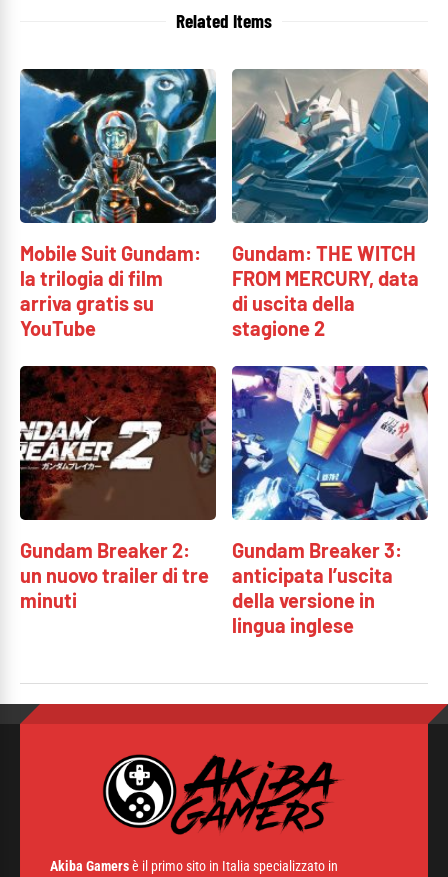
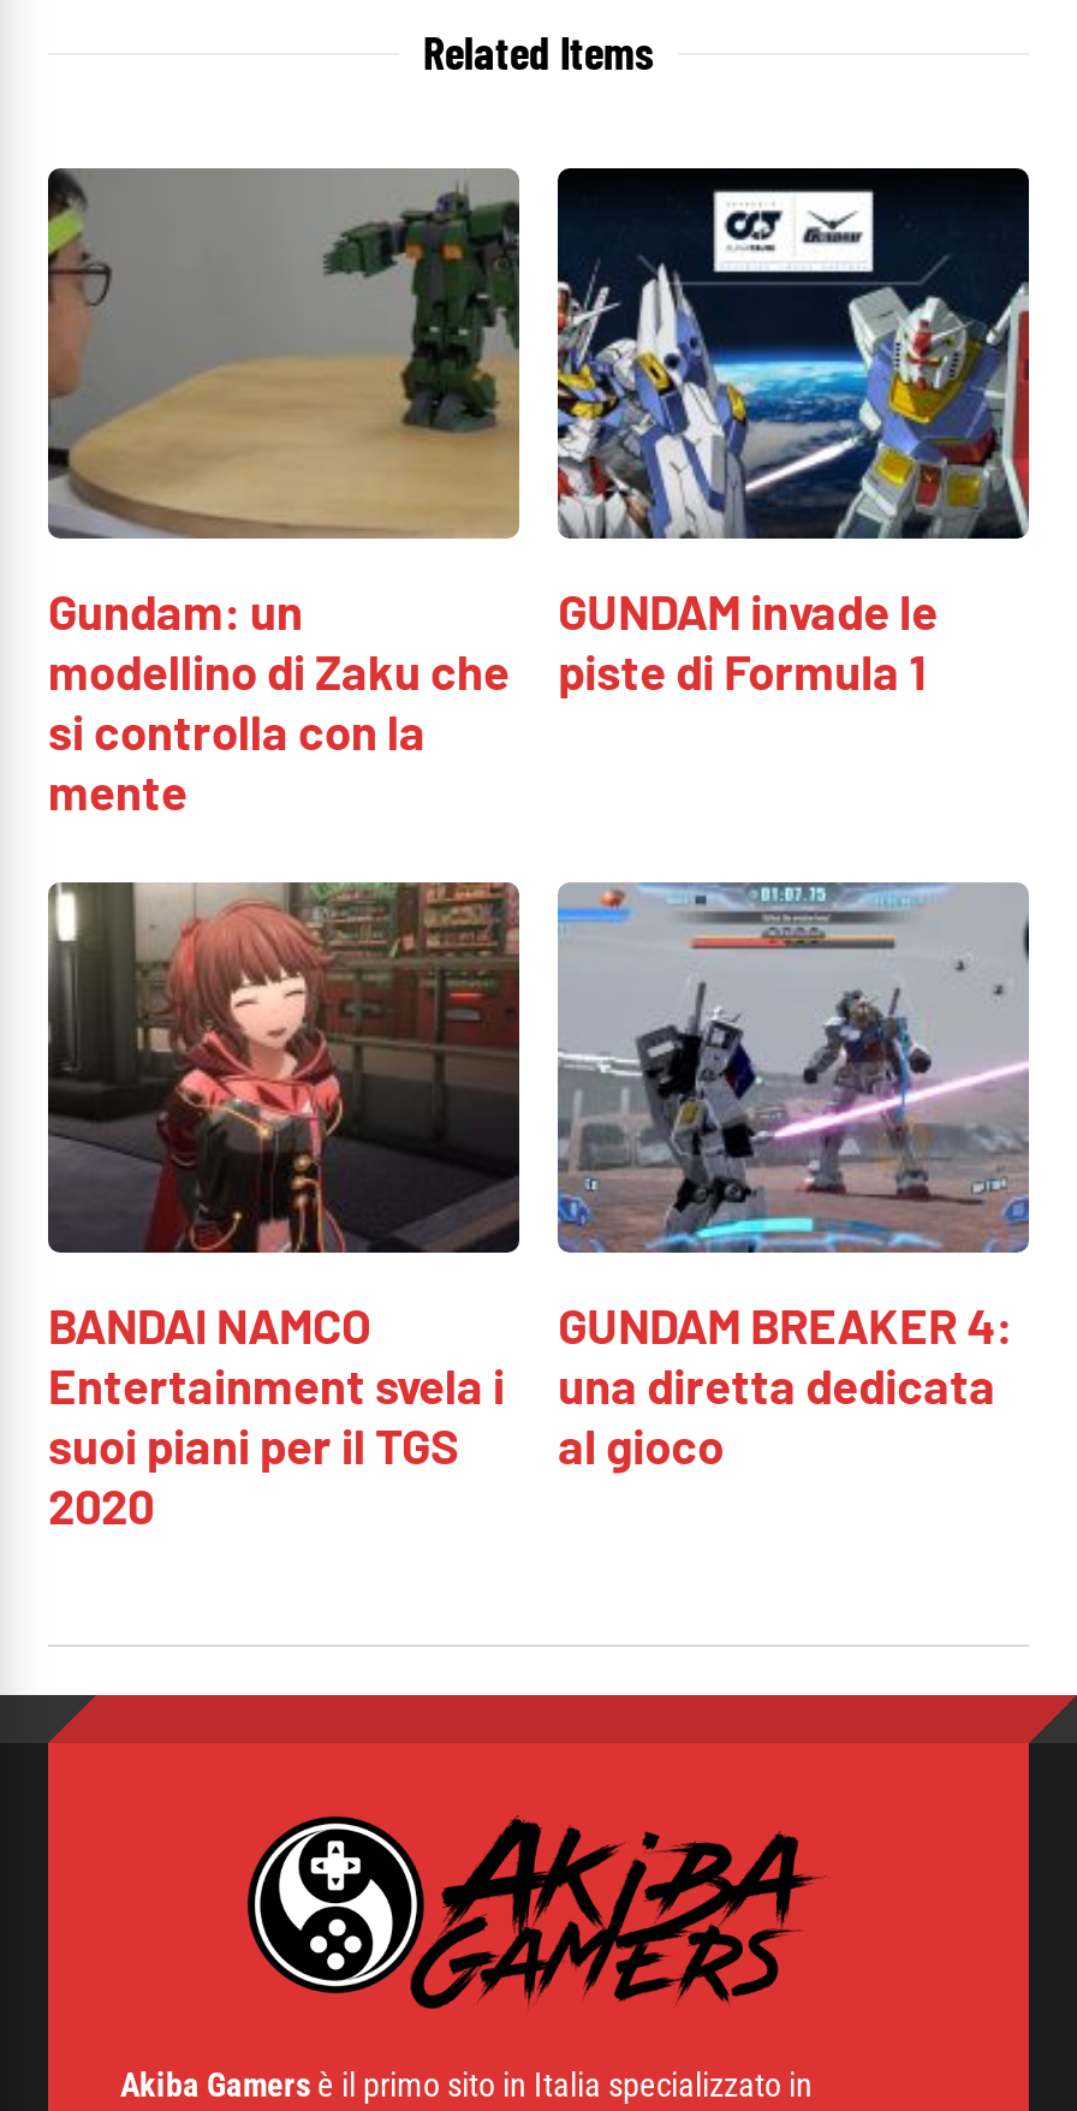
[19,68,217,340] [image] | Mobile Suit Gundam: | la trilogia di film | arriva gratis su | YouTube -> [46,168,522,820] [image] | Gundam: un | modellino di Zaku che | si controlla con la | mente
[231,69,429,340] [image] | Gundam: THE WITCH | FROM MERCURY, data | di uscita della | stagione 2 -> [555,166,1031,700] [image] | GUNDAM invade le | piste di Formula 1
[20,365,217,612] [image] | Gundam Breaker 2: | un nuovo trailer di tre | minuti -> [46,880,522,1535] [image] | BANDAI NAMCO | Entertainment svela i | suoi piani per il TGS | 2020
[231,365,429,637] [image] | Gundam Breaker 3: | anticipata l’uscita | della versione in | lingua inglese -> [555,880,1031,1475] [image] | GUNDAM BREAKER 4: | una diretta dedicata | al gioco

